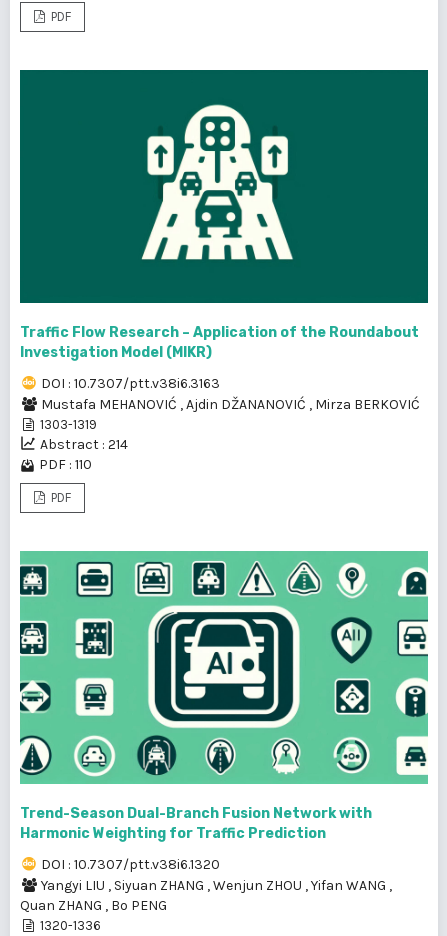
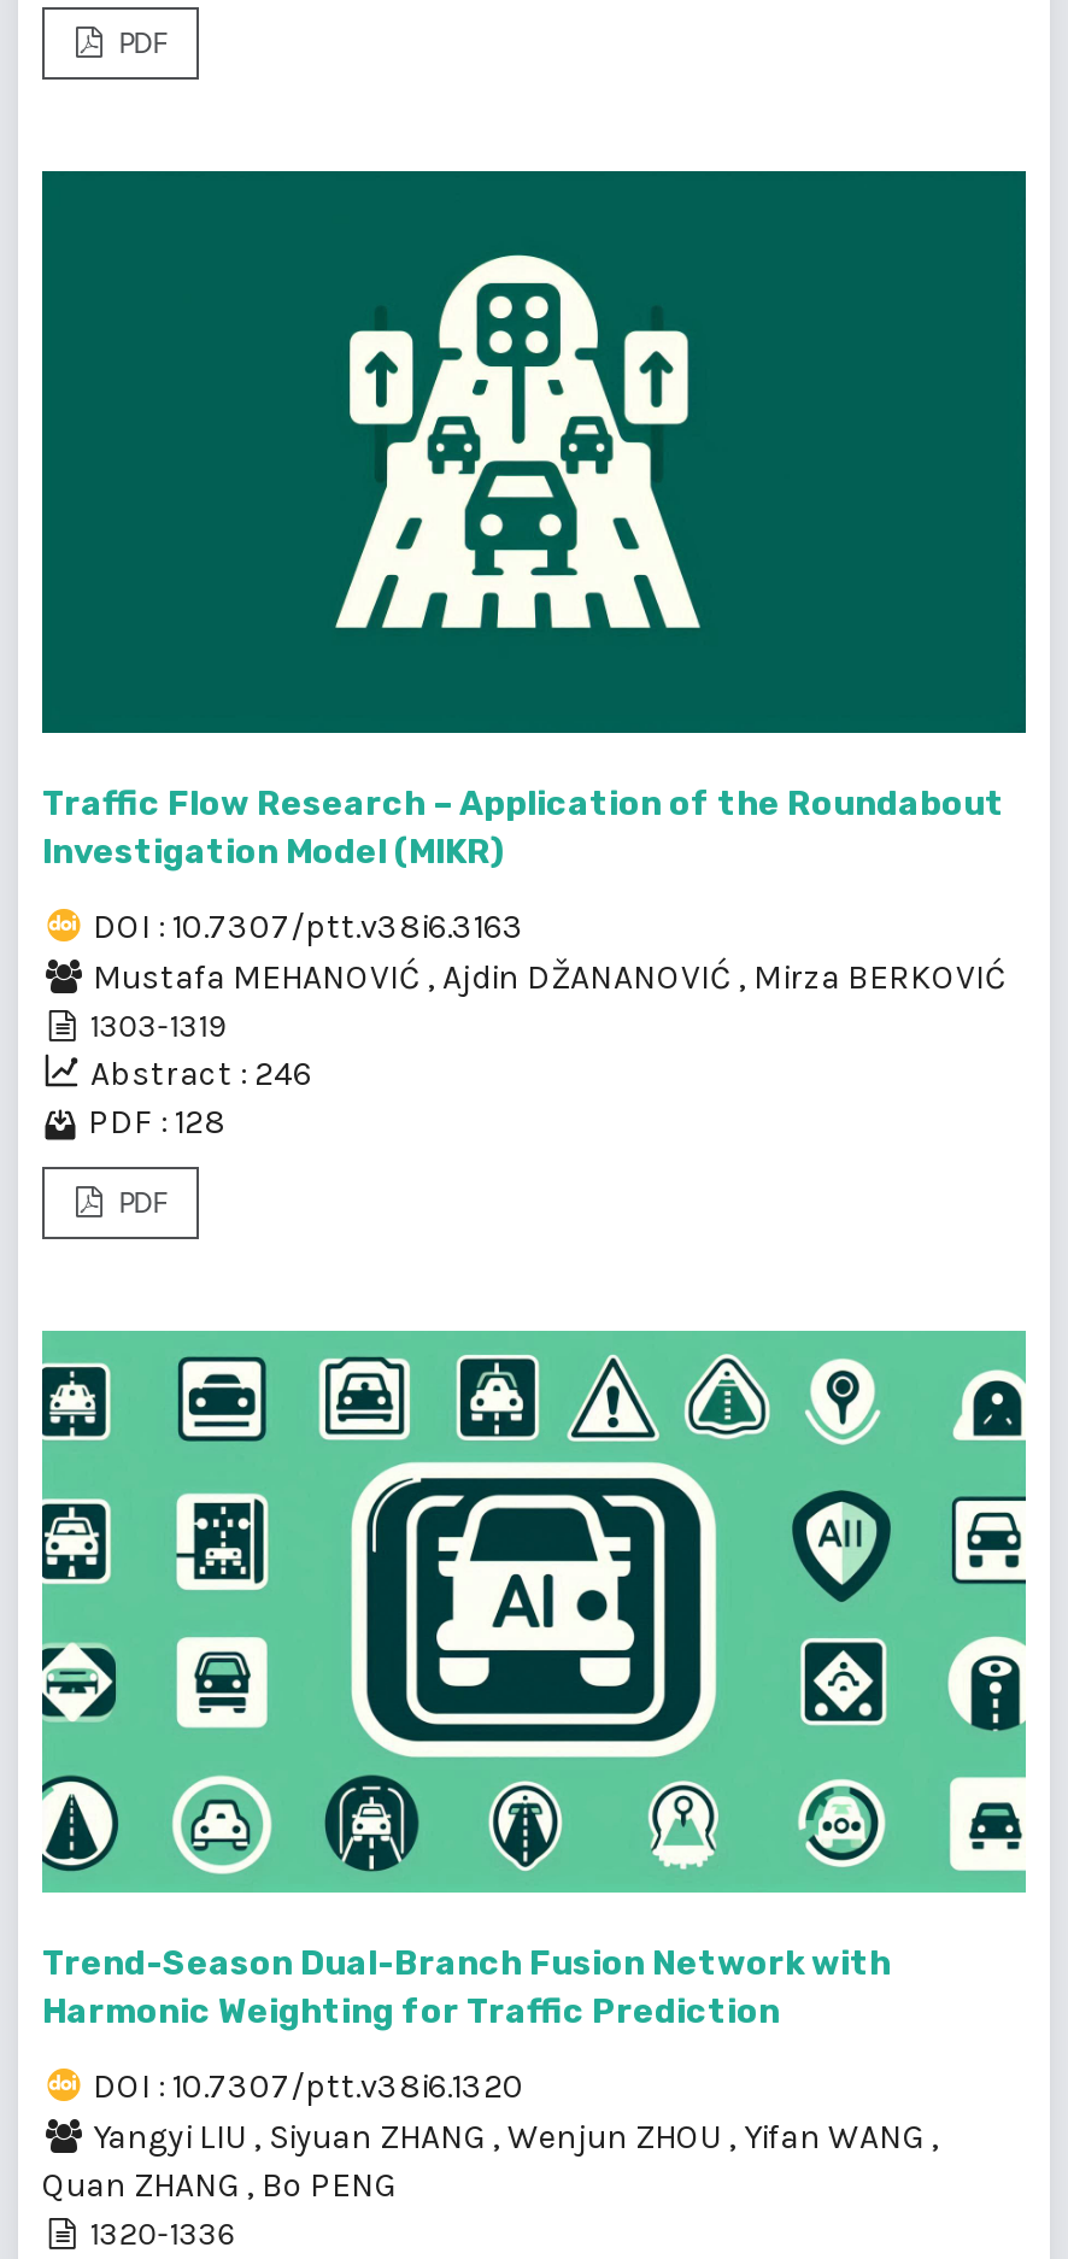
[40,436,128,453] Abstract : 214 -> [90,1054,312,1095] Abstract : 246
[39,456,92,473] PDF : 110 -> [88,1102,225,1143] PDF : 128

